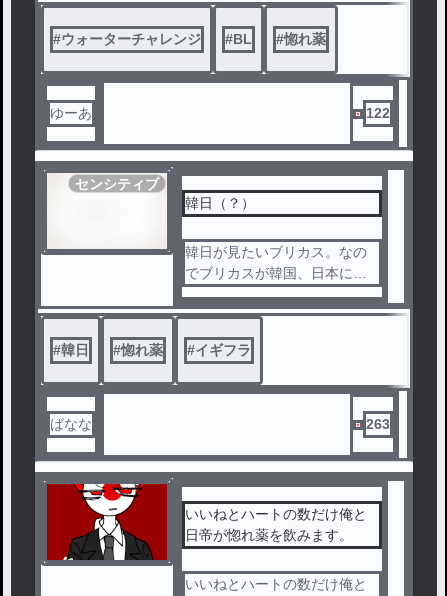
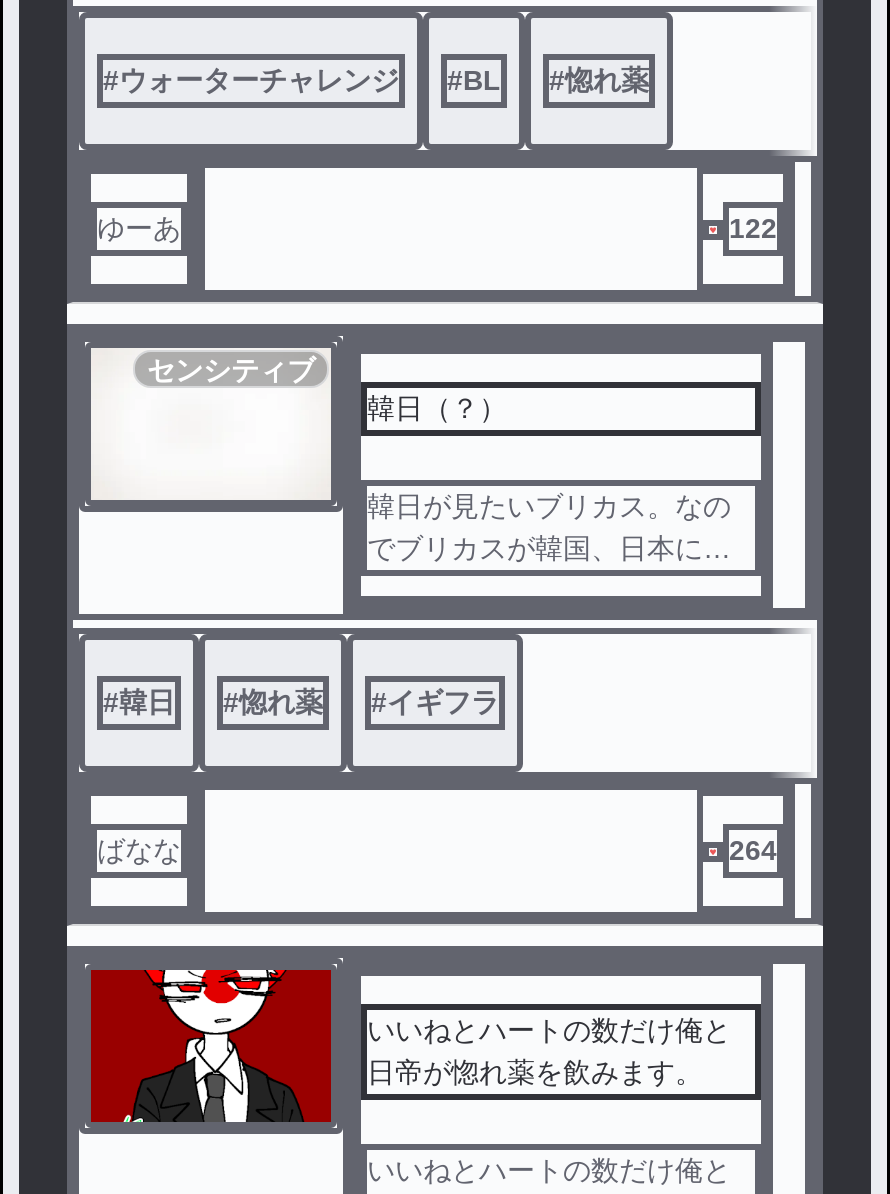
[366,416,390,432] 263 -> [729,834,777,866] 264

